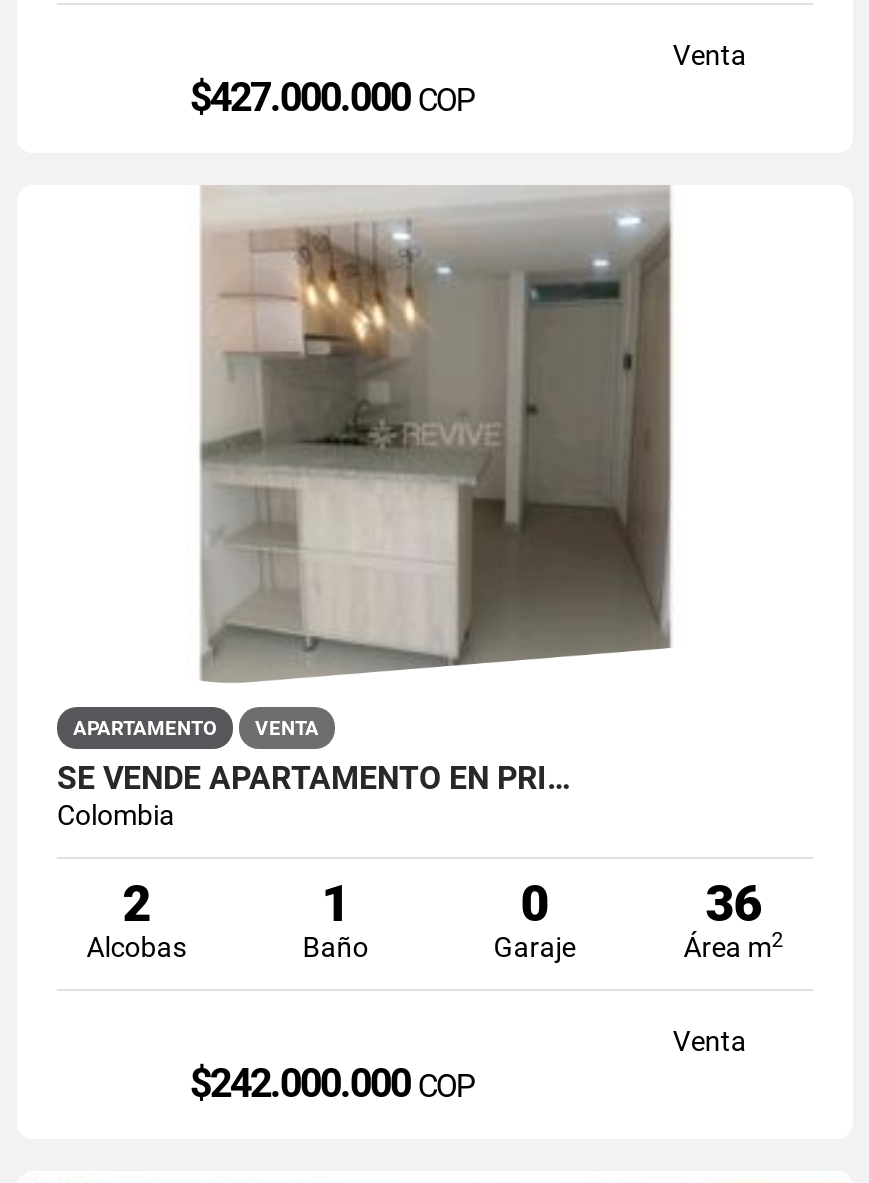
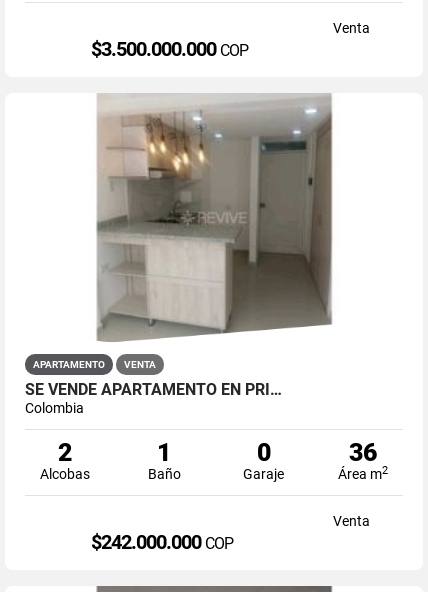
[190,73,474,121] $427.000.000COP -> [91,37,248,61] $3.500.000.000COP

